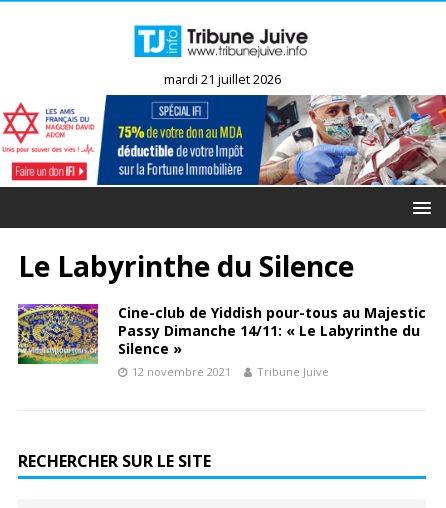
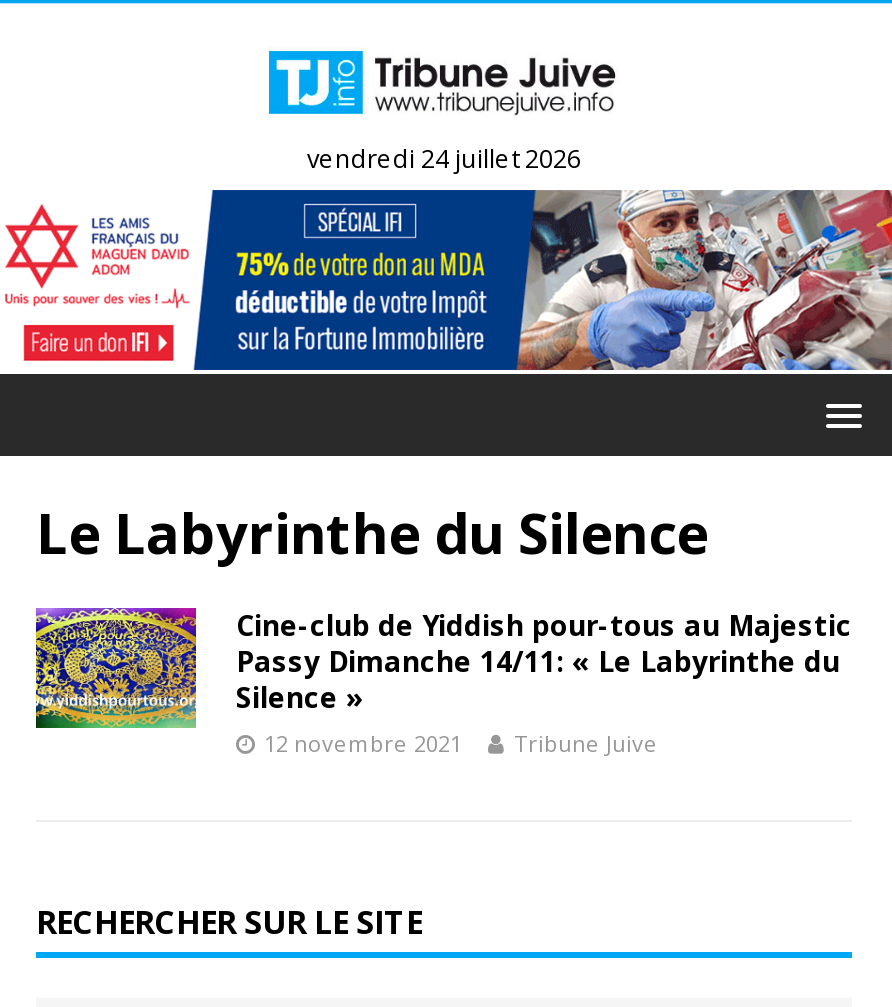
[163,71,280,88] mardi 21 juillet 2026 -> [307,143,581,177] vendredi 24 juillet 2026

